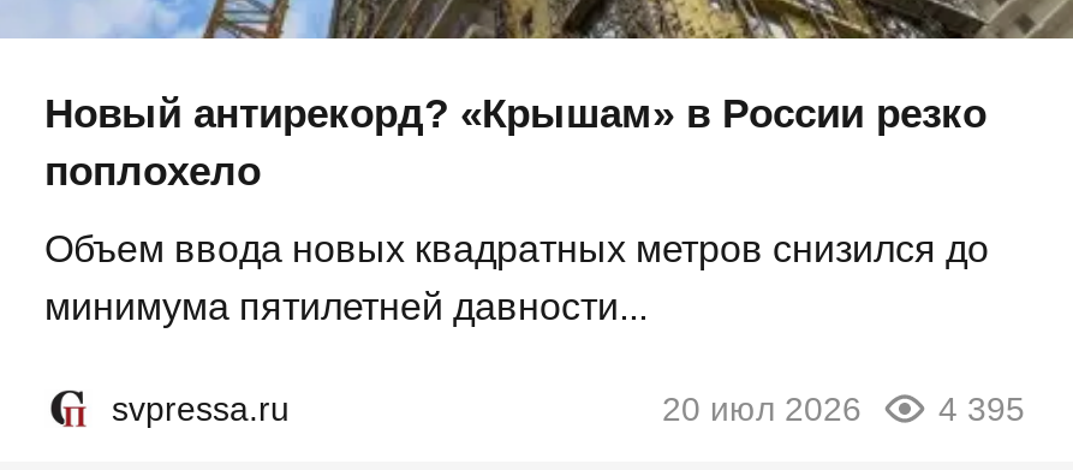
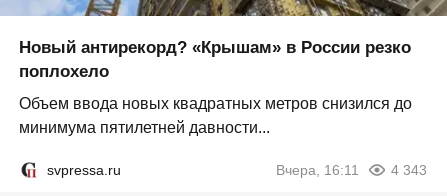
[662,389,1025,428] 20 июл 2026 | 4 395 -> [276,162,427,178] Вчера, 16:11 | 4 343

